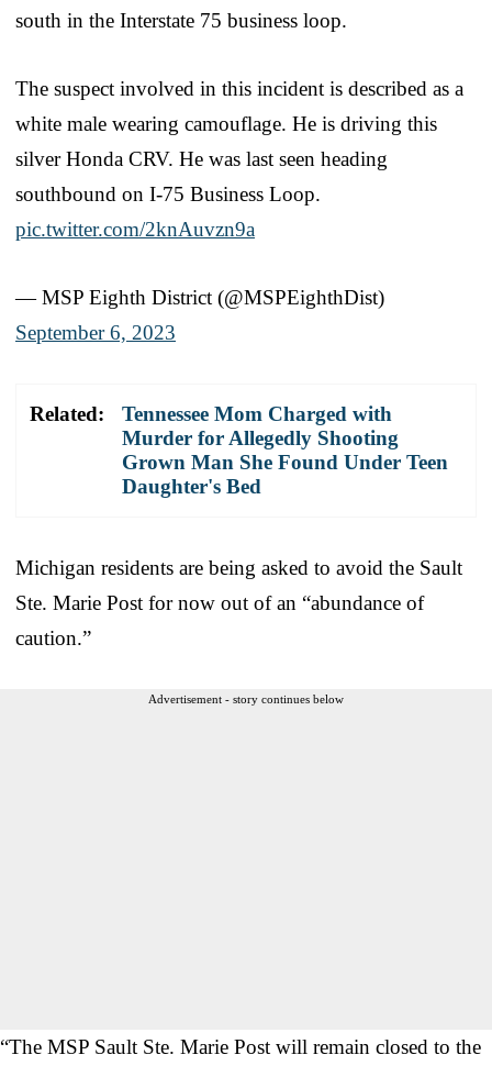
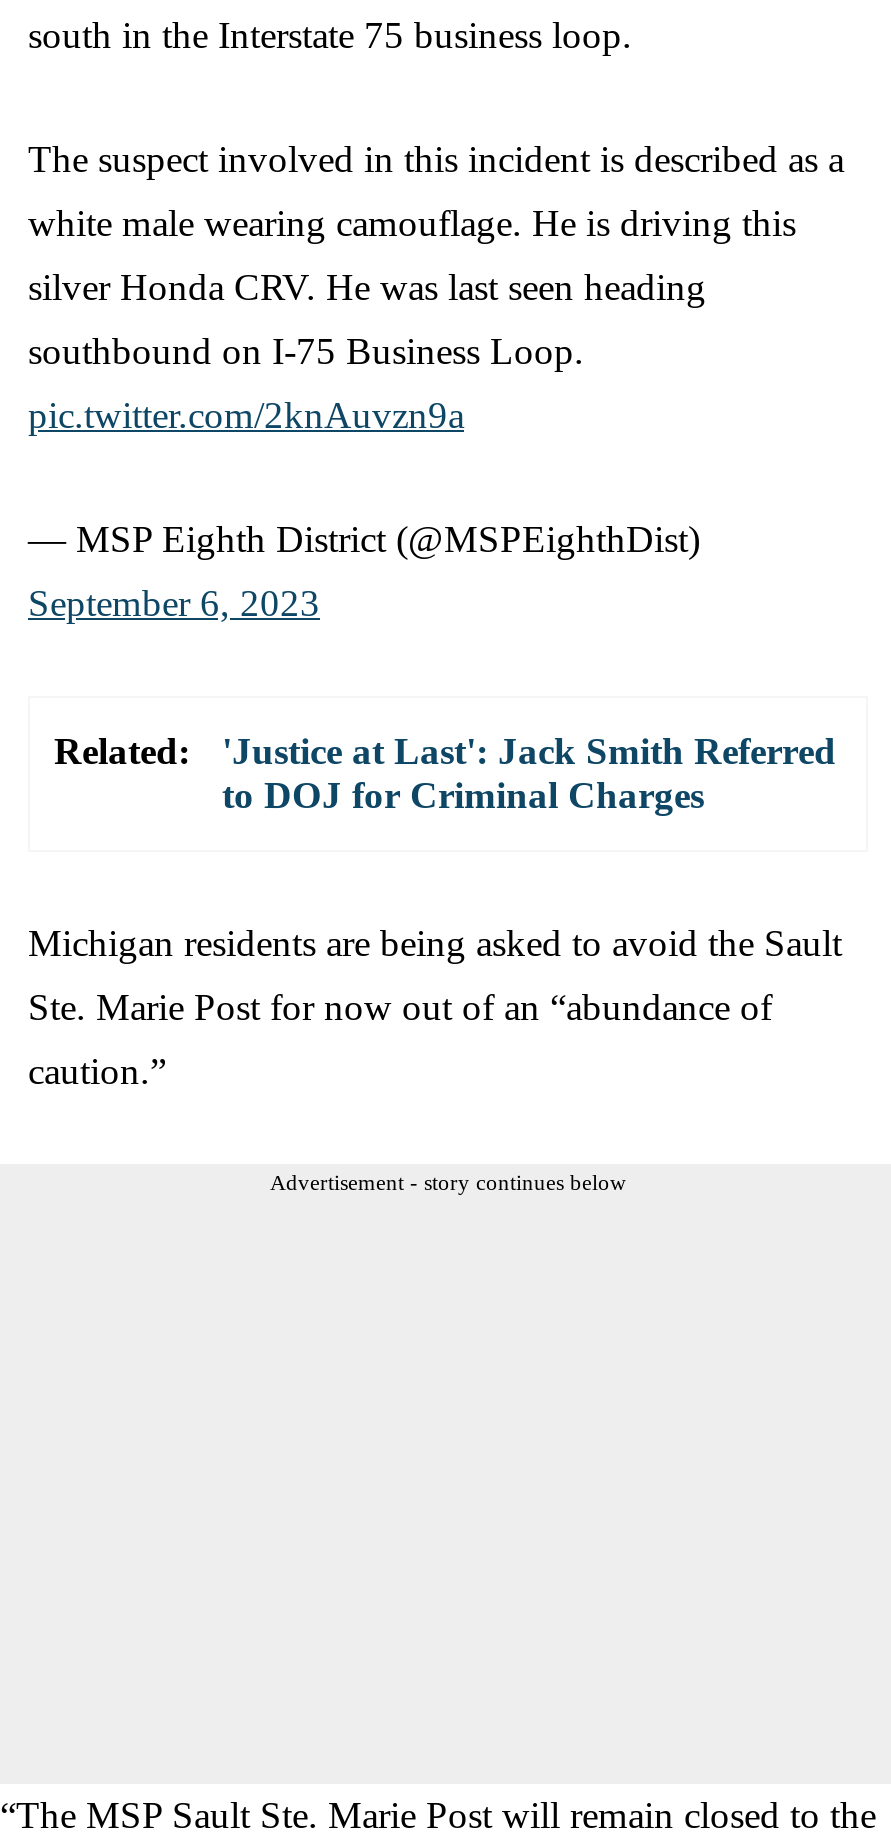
[122,402,448,497] Tennessee Mom Charged with | Murder for Allegedly Shooting | Grown Man She Found Under Teen | Daughter's Bed -> [222,729,836,815] 'Justice at Last': Jack Smith Referred | to DOJ for Criminal Charges

